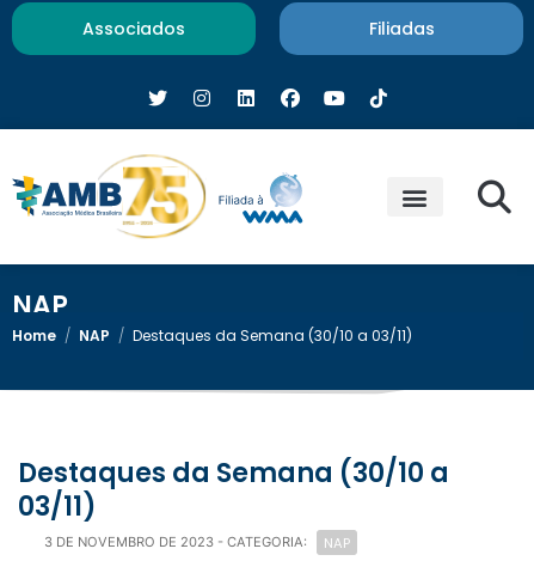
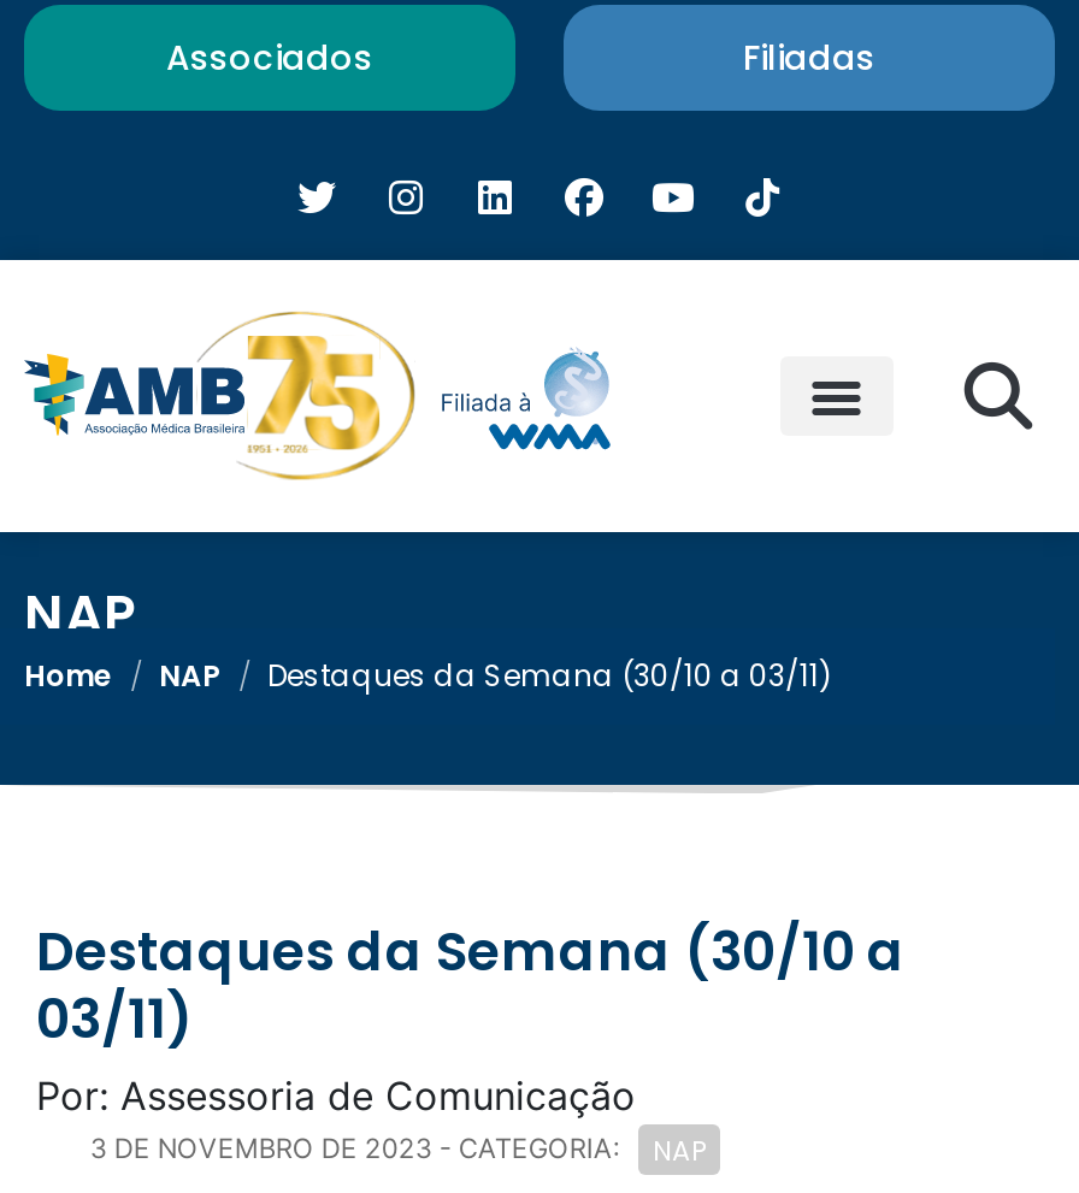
none -> [36,1072,636,1120] Por: Assessoria de Comunicação

